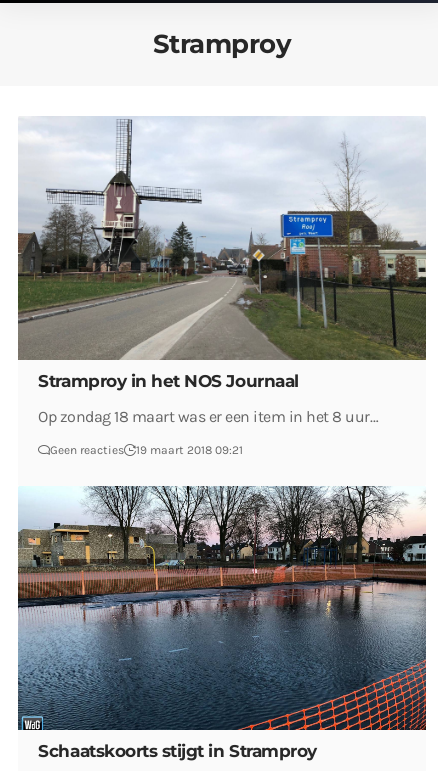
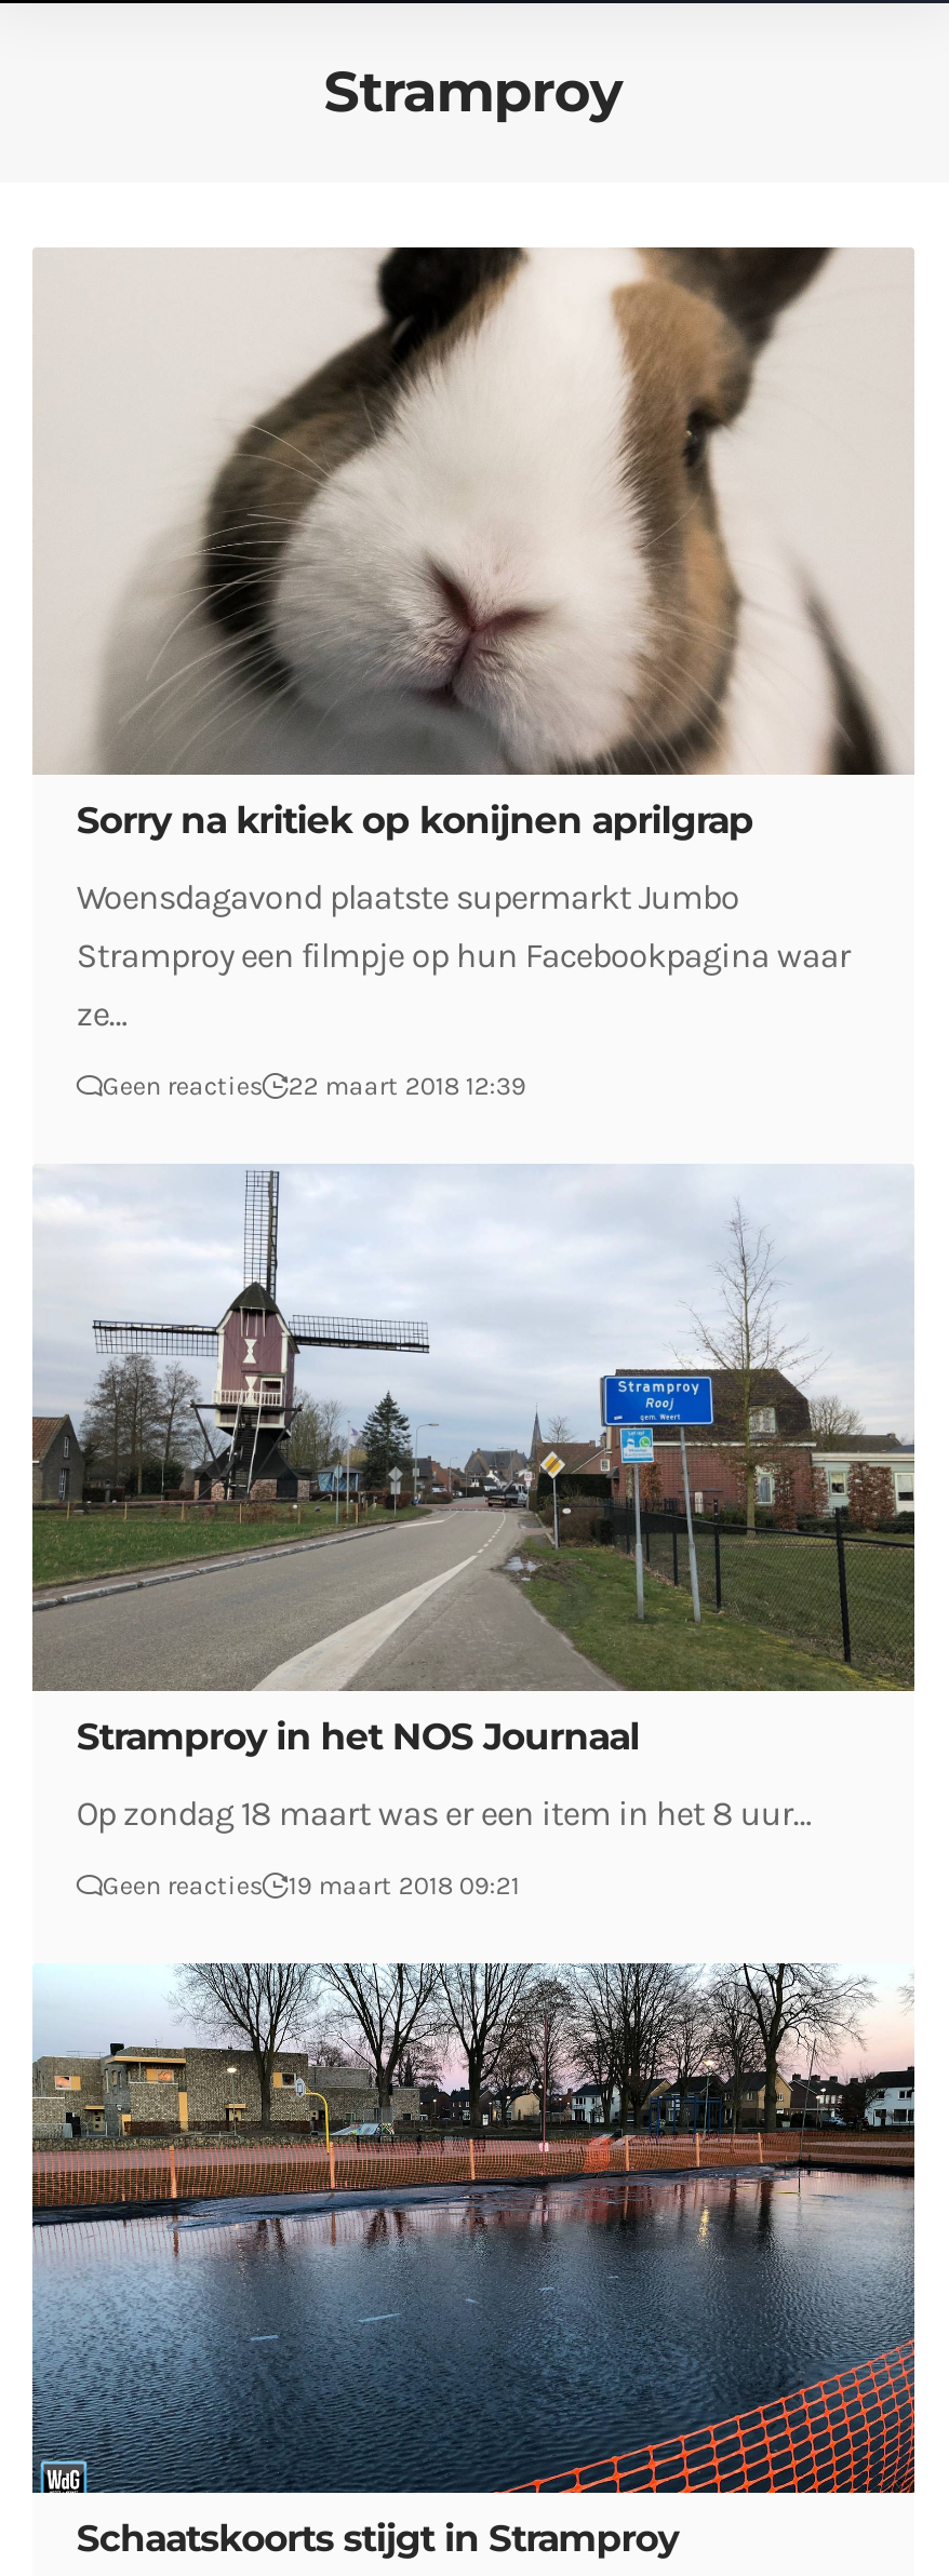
none -> [32,245,914,1102] [image] | Sorry na kritiek op konijnen aprilgrap | Woensdagavond plaatste supermarkt Jumbo | Stramproy een filmpje op hun Facebookpagina waar | ze… | Geen reacties | 22 maart 2018 12:39

